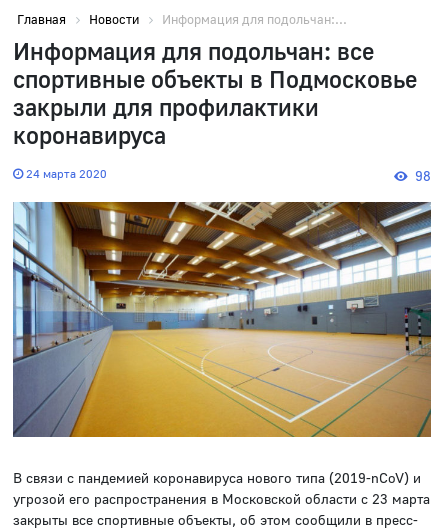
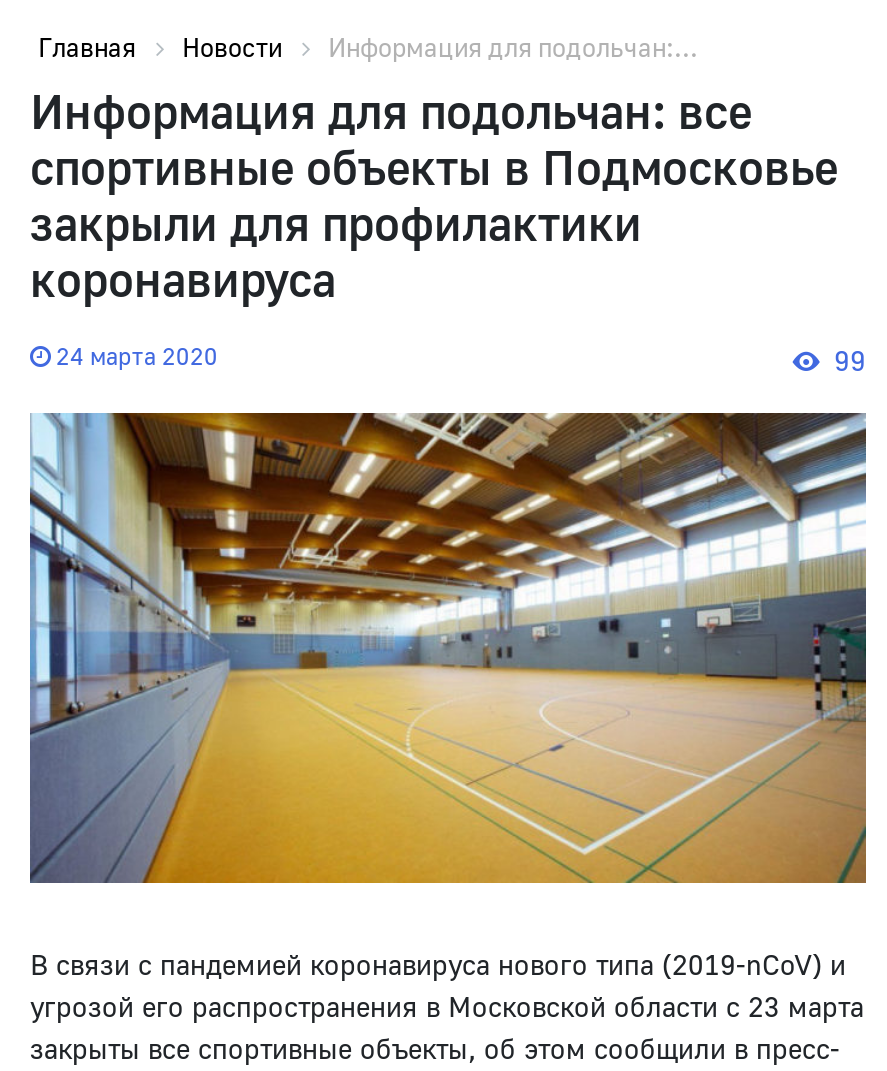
[411,167,431,184] 98 -> [826,342,866,376] 99

